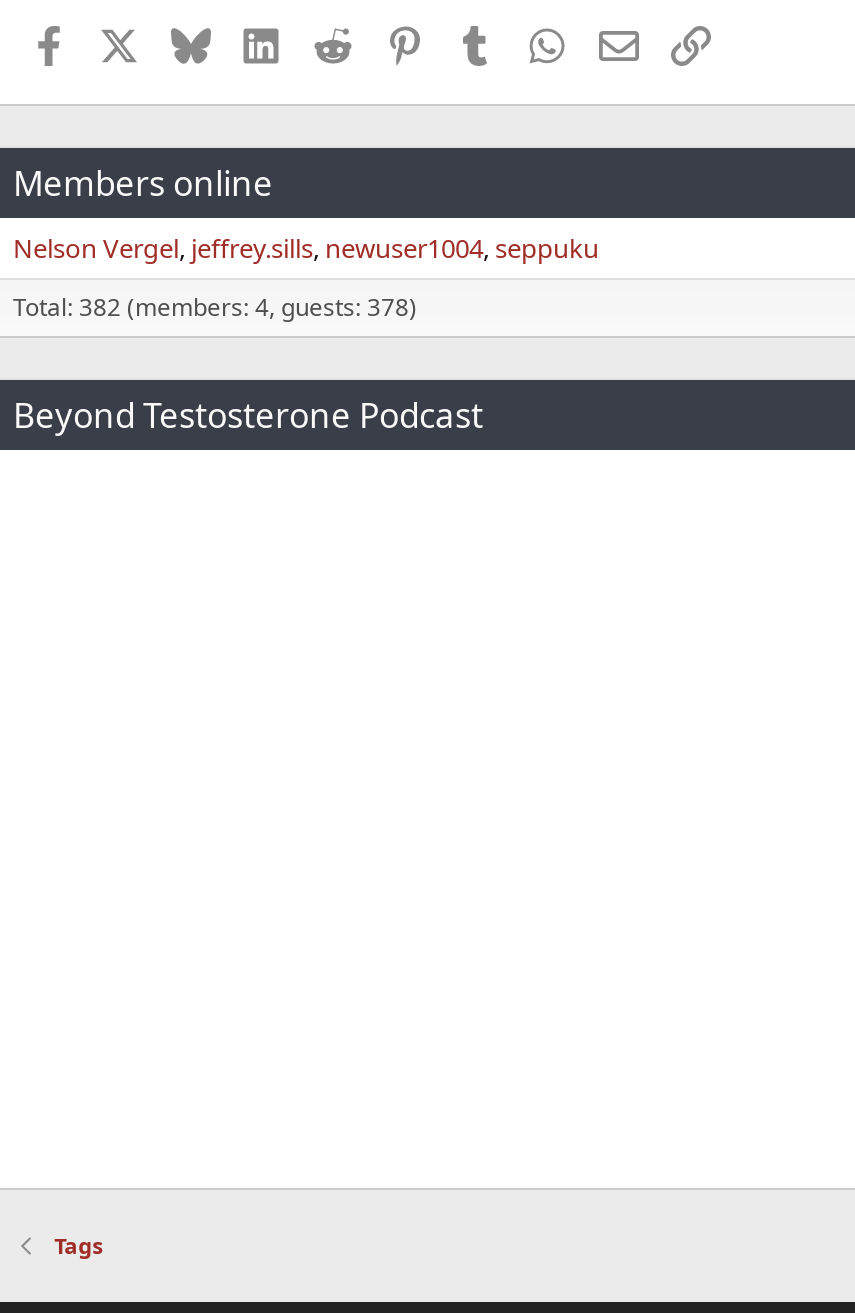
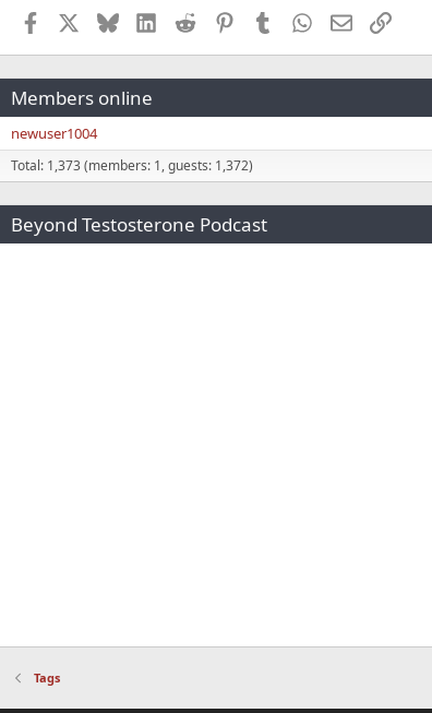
[13,229,599,265] Nelson Vergel jeffrey.sills newuser1004 seppuku -> [11,123,97,142] newuser1004
[13,289,417,323] Total: 382 (members: 4, guests: 378) -> [11,156,253,174] Total: 1,373 (members: 1, guests: 1,372)

